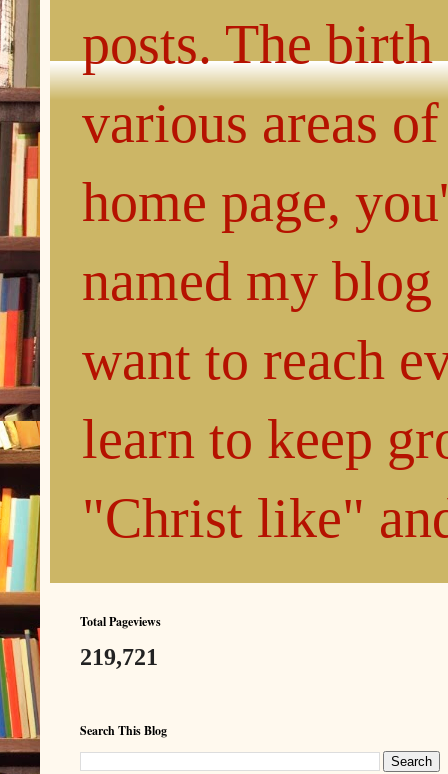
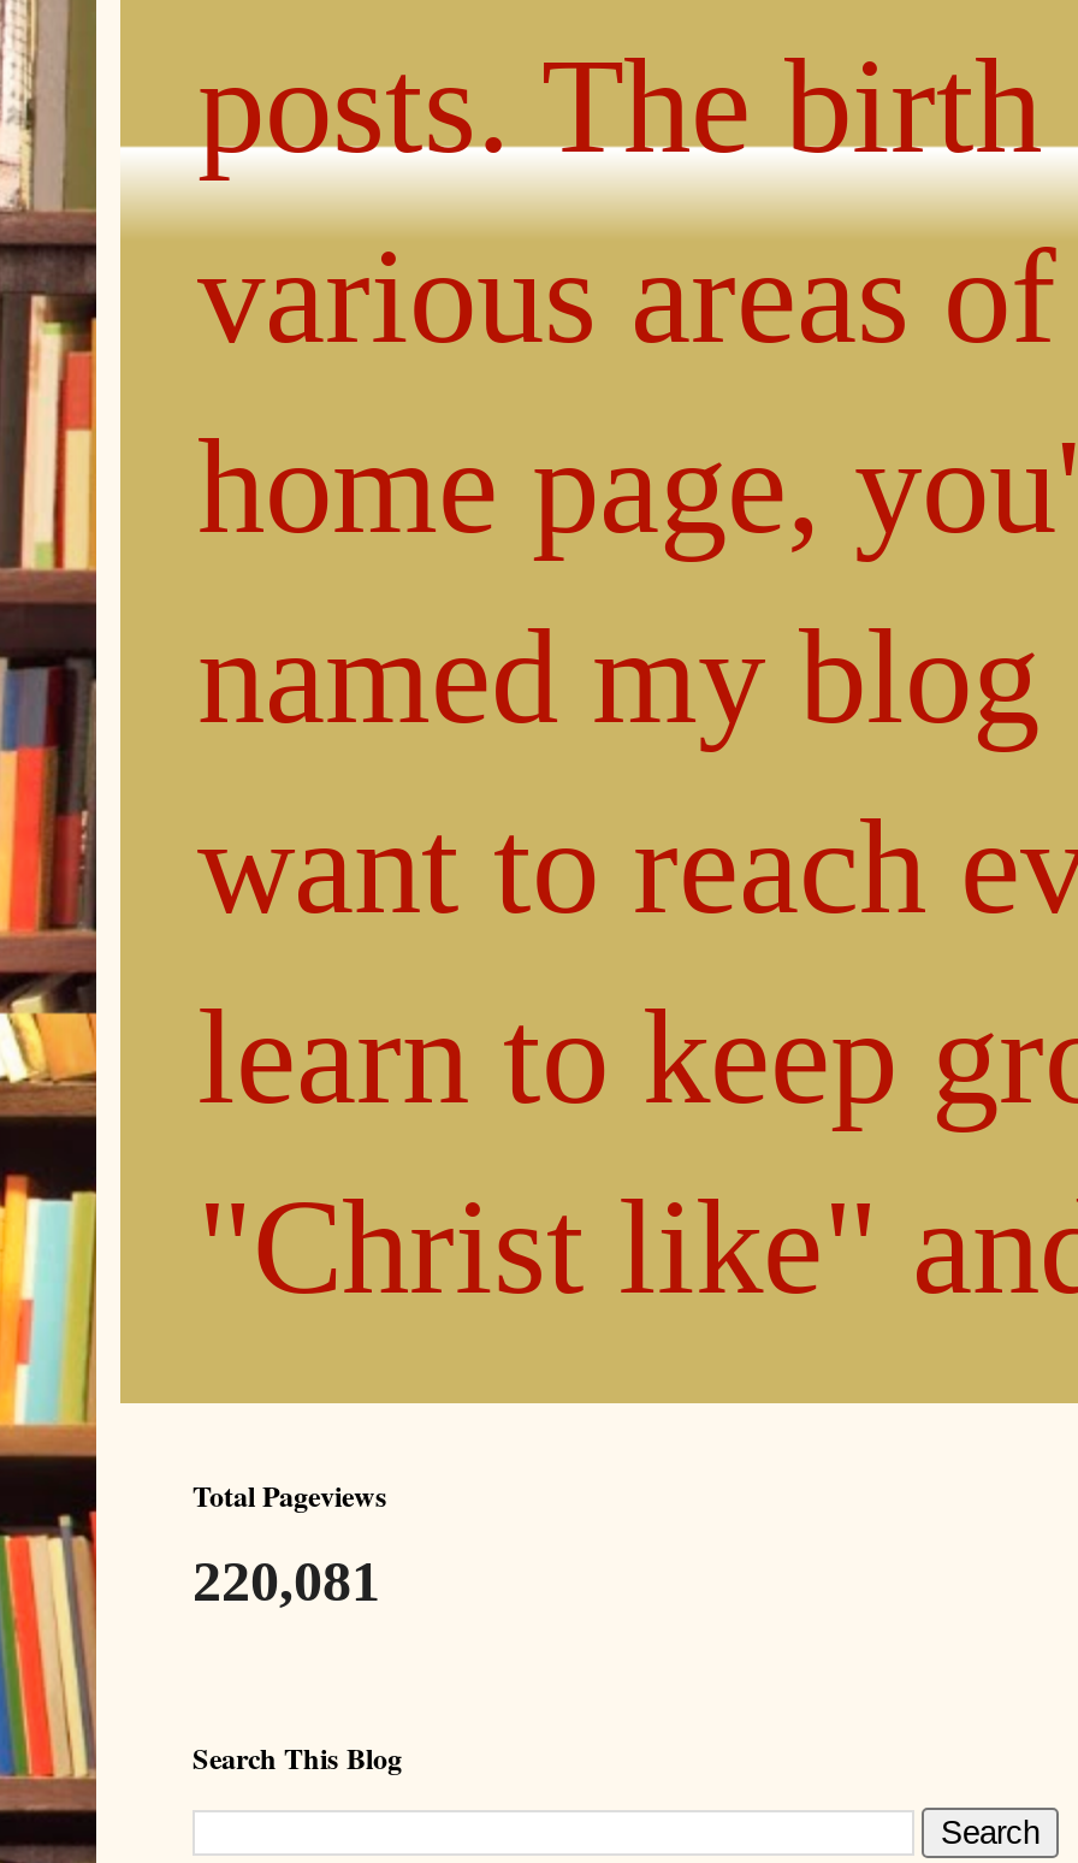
[80,644,158,670] 219,721 -> [192,1551,380,1613] 220,081

